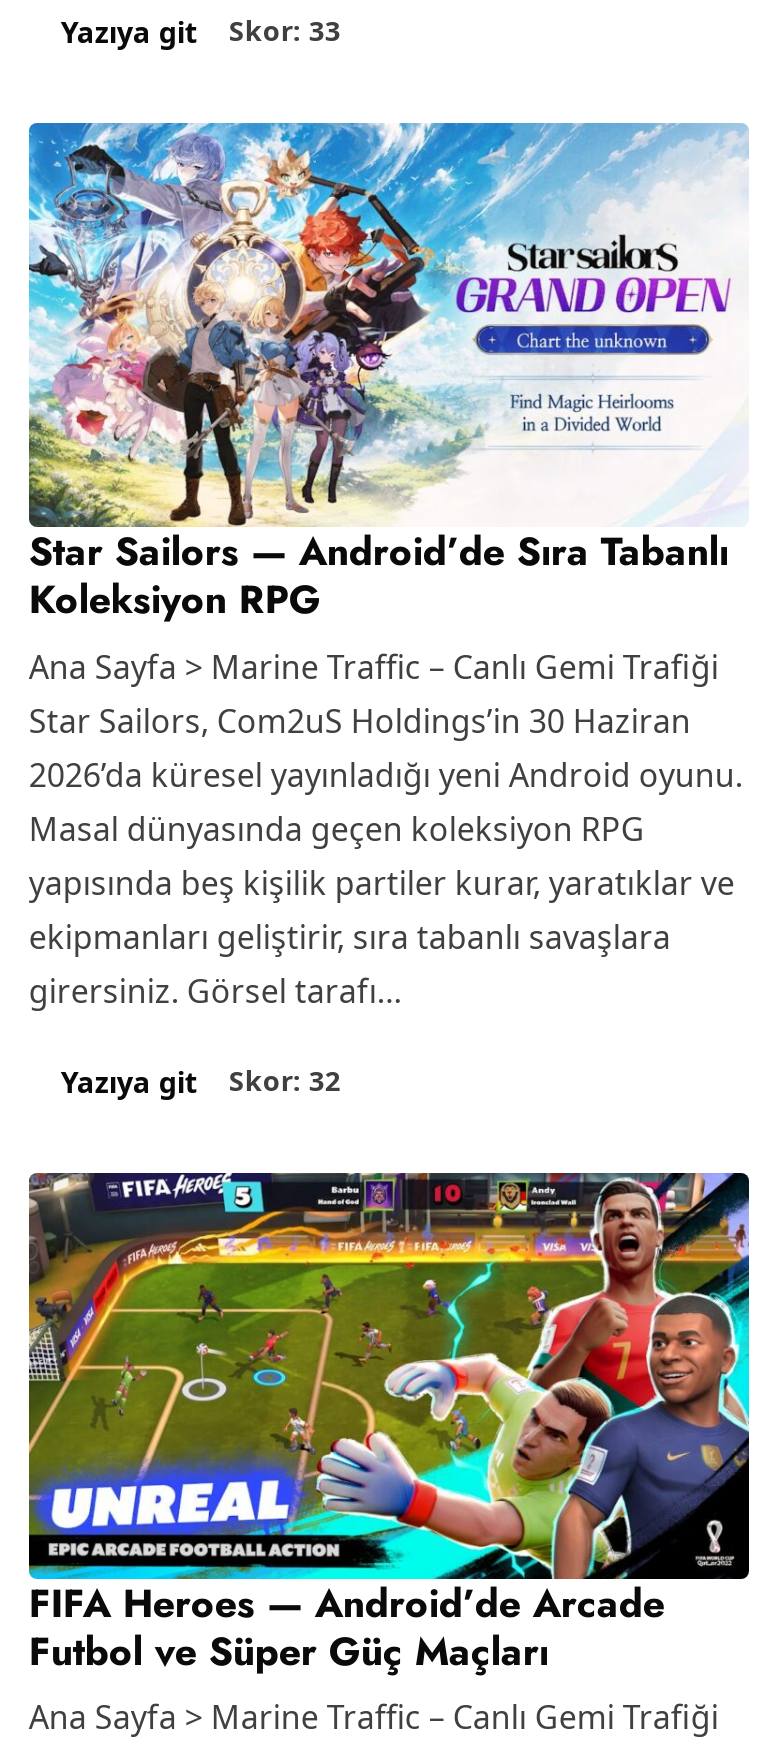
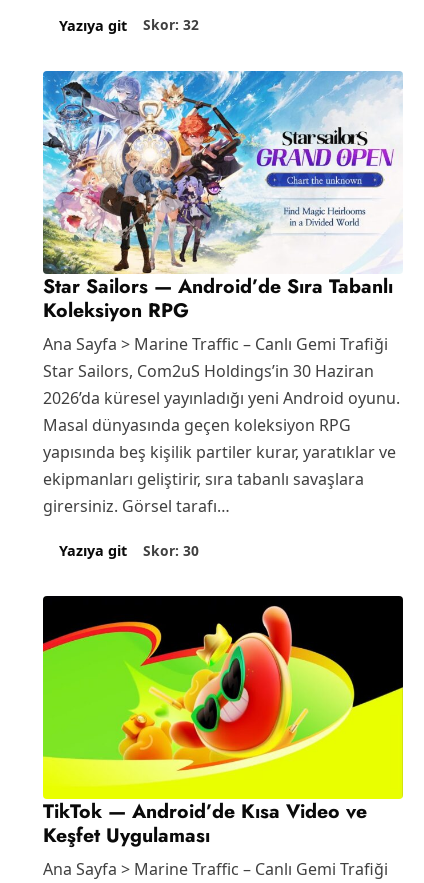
[61,12,341,51] Yazıya git Skor: 33 -> [59,15,199,35] Yazıya git Skor: 32
[61,1062,341,1101] Yazıya git Skor: 32 -> [59,541,199,560] Yazıya git Skor: 30
[27,1171,751,1678] [image] | FIFA Heroes — Android’de Arcade | Futbol ve Süper Güç Maçları -> [42,595,404,849] [image] | TikTok — Android’de Kısa Video ve | Keşfet Uygulaması

